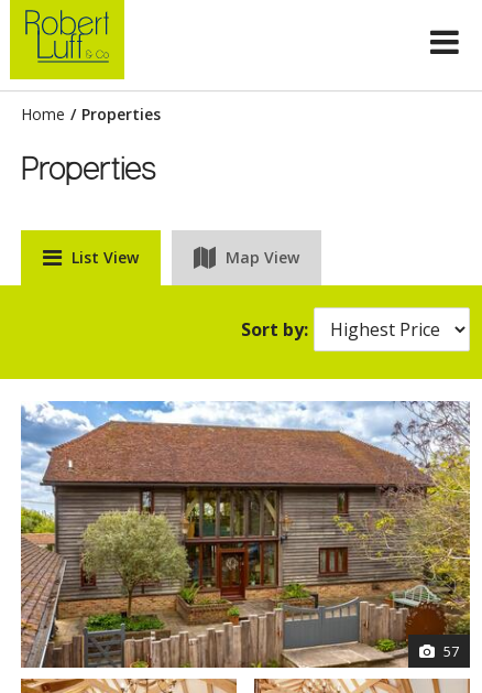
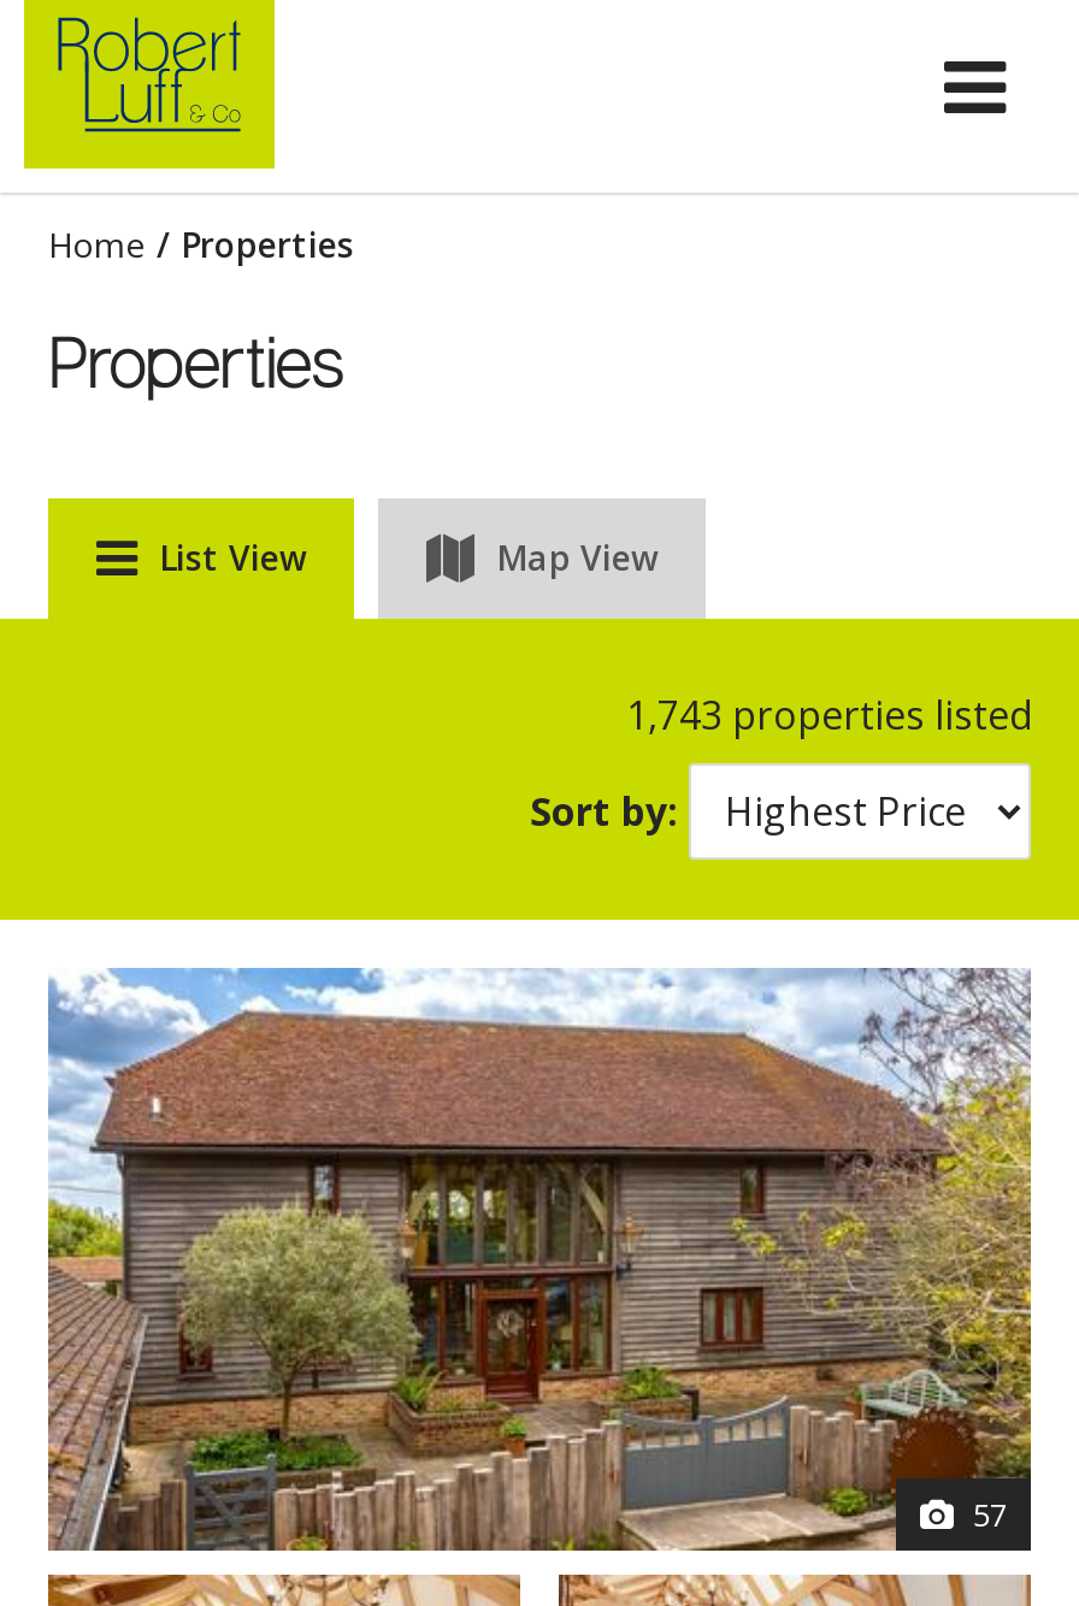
none -> [626,689,1031,742] 1,743 properties listed

